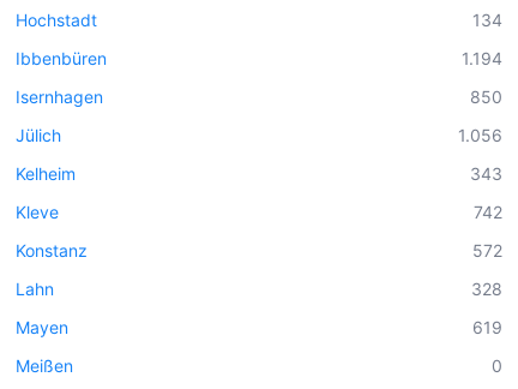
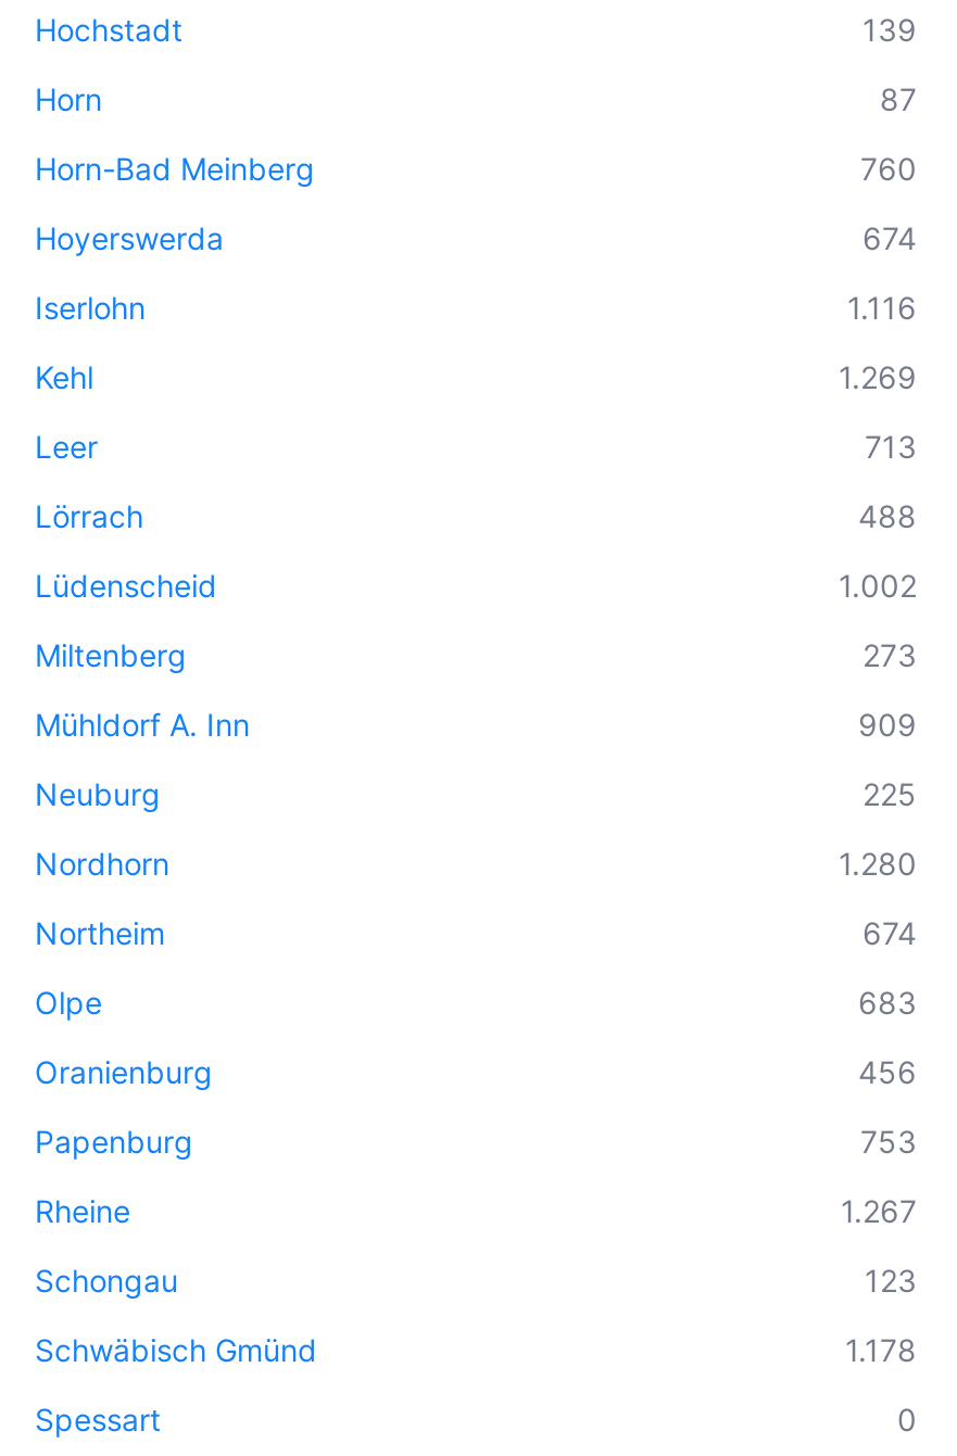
[16,9,502,375] 134 | Ibbenbüren | 1.194 | Isernhagen | 850 | Jülich | 1.056 | Kelheim | 343 | Kleve | 742 | Konstanz | 572 | Lahn | 328 | Mayen | 619 | Meißen -> [35,10,917,1437] 139 | Horn | 87 | Horn-Bad Meinberg | 760 | Hoyerswerda | 674 | Iserlohn | 1.116 | Kehl | 1.269 | Leer | 713 | Lörrach | 488 | Lüdenscheid | 1.002 | Miltenberg | 273 | Mühldorf A. Inn | 909 | Neuburg | 225 | Nordhorn | 1.280 | Northeim | 674 | Olpe | 683 | Oranienburg | 456 | Papenburg | 753 | Rheine | 1.267 | Schongau | 123 | Schwäbisch Gmünd | 1.178 | Spessart

